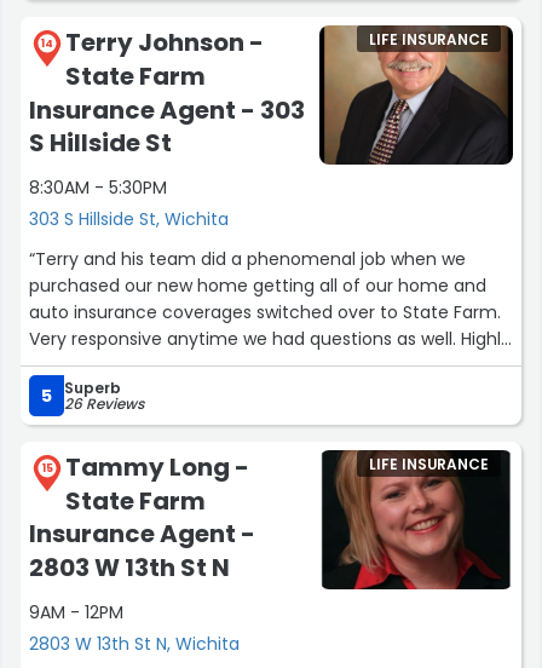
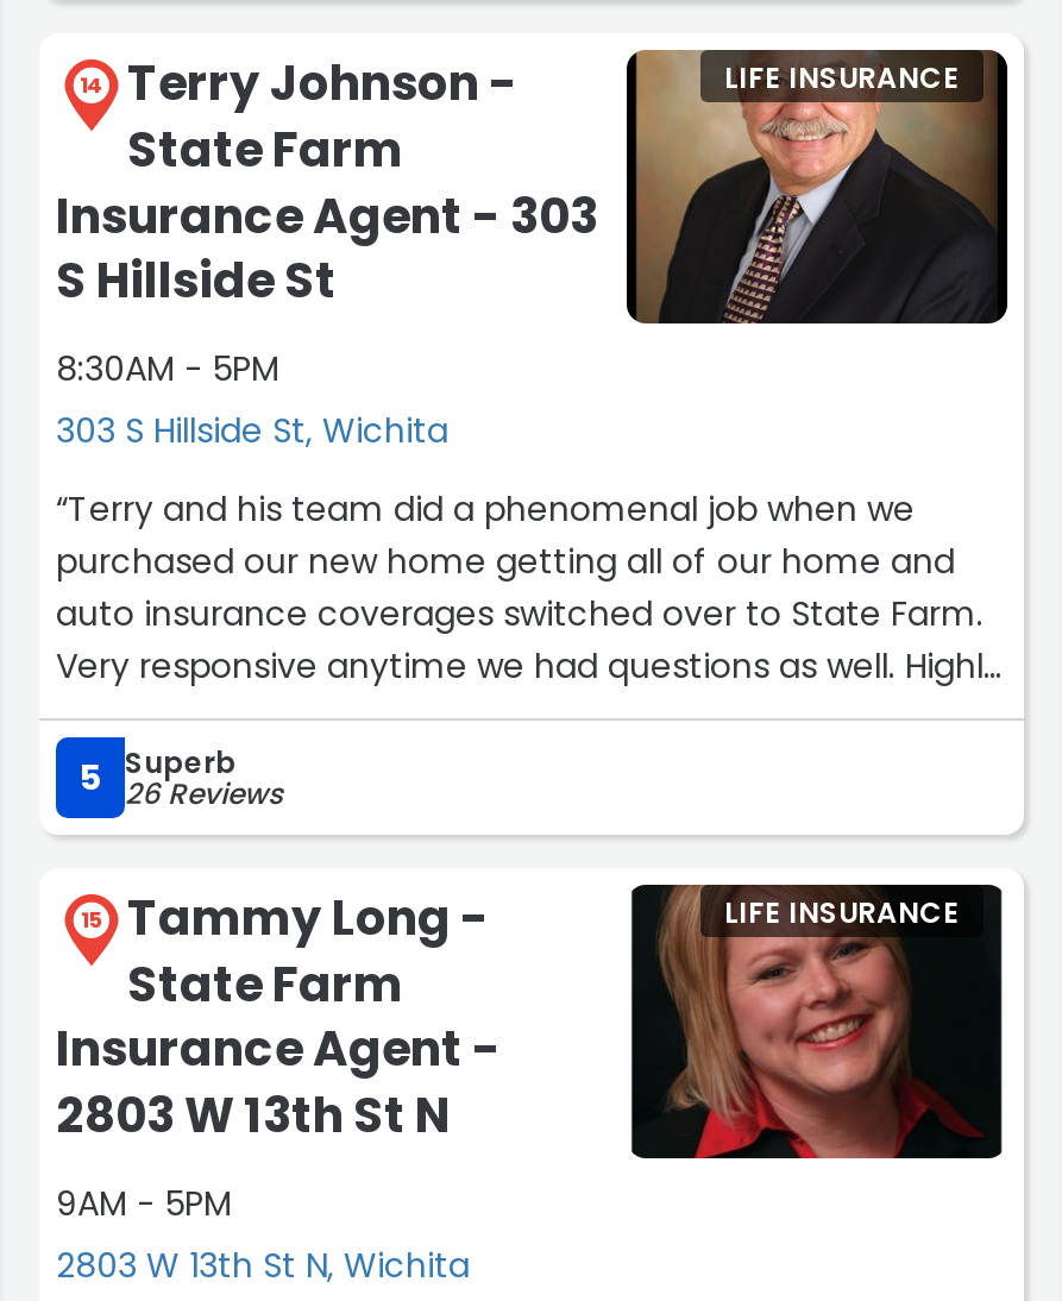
[29,175,167,200] 8:30AM - 5:30PM -> [56,345,279,392] 8:30AM - 5PM
[29,600,123,624] 9AM - 12PM -> [56,1179,232,1227] 9AM - 5PM

